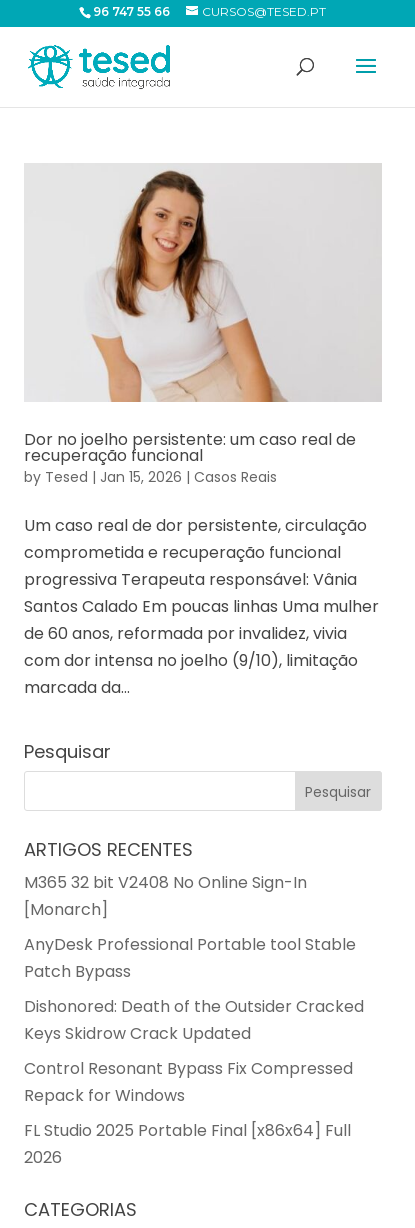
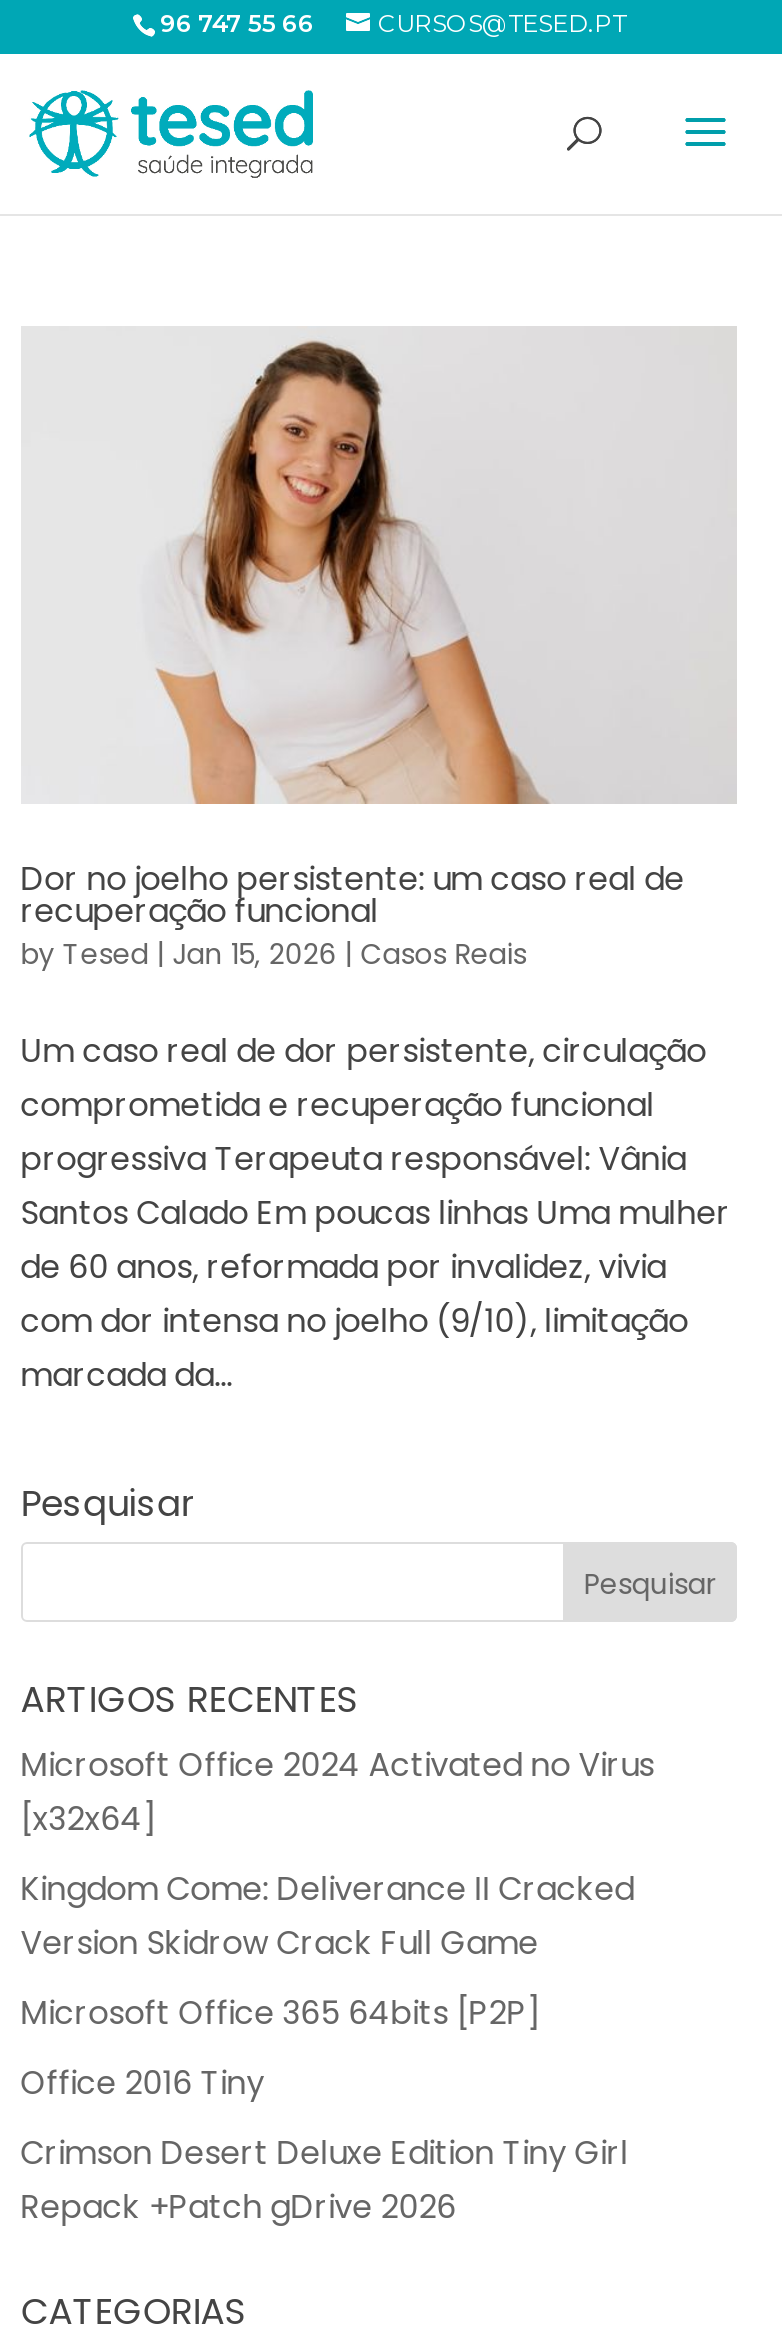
[24,871,307,921] M365 32 bit V2408 No Online Sign-In | [Monarch] -> [21,1742,655,1842] Microsoft Office 2024 Activated no Virus | [x32x64]
[24,933,356,983] AnyDesk Professional Portable tool Stable | Patch Bypass -> [21,1866,635,1966] Kingdom Come: Deliverance II Cracked | Version Skidrow Crack Full Game
[24,995,364,1045] Dishonored: Death of the Outsider Cracked | Keys Skidrow Crack Updated -> [21,1990,541,2036] Microsoft Office 365 64bits [P2P]
[24,1057,353,1107] Control Resonant Bypass Fix Compressed | Repack for Windows -> [21,2060,265,2106] Office 2016 Tiny
[24,1119,351,1169] FL Studio 2025 Portable Final [x86x64] Full | 2026 -> [21,2130,629,2230] Crimson Desert Deluxe Edition Tiny Girl | Repack +Patch gDrive 2026

